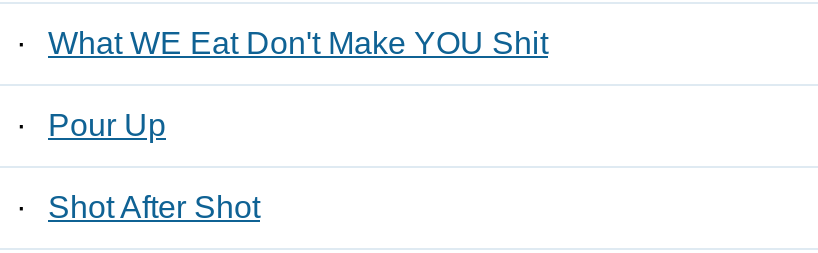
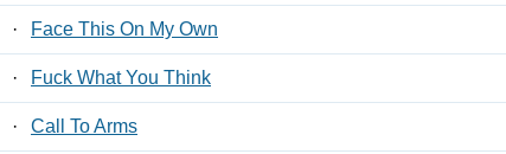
[48,27,548,61] What WE Eat Don't Make YOU Shit -> [31,19,218,40] Face This On My Own
[48,109,166,143] Pour Up -> [31,68,211,88] Fuck What You Think
[48,191,260,225] Shot After Shot -> [31,117,137,137] Call To Arms

